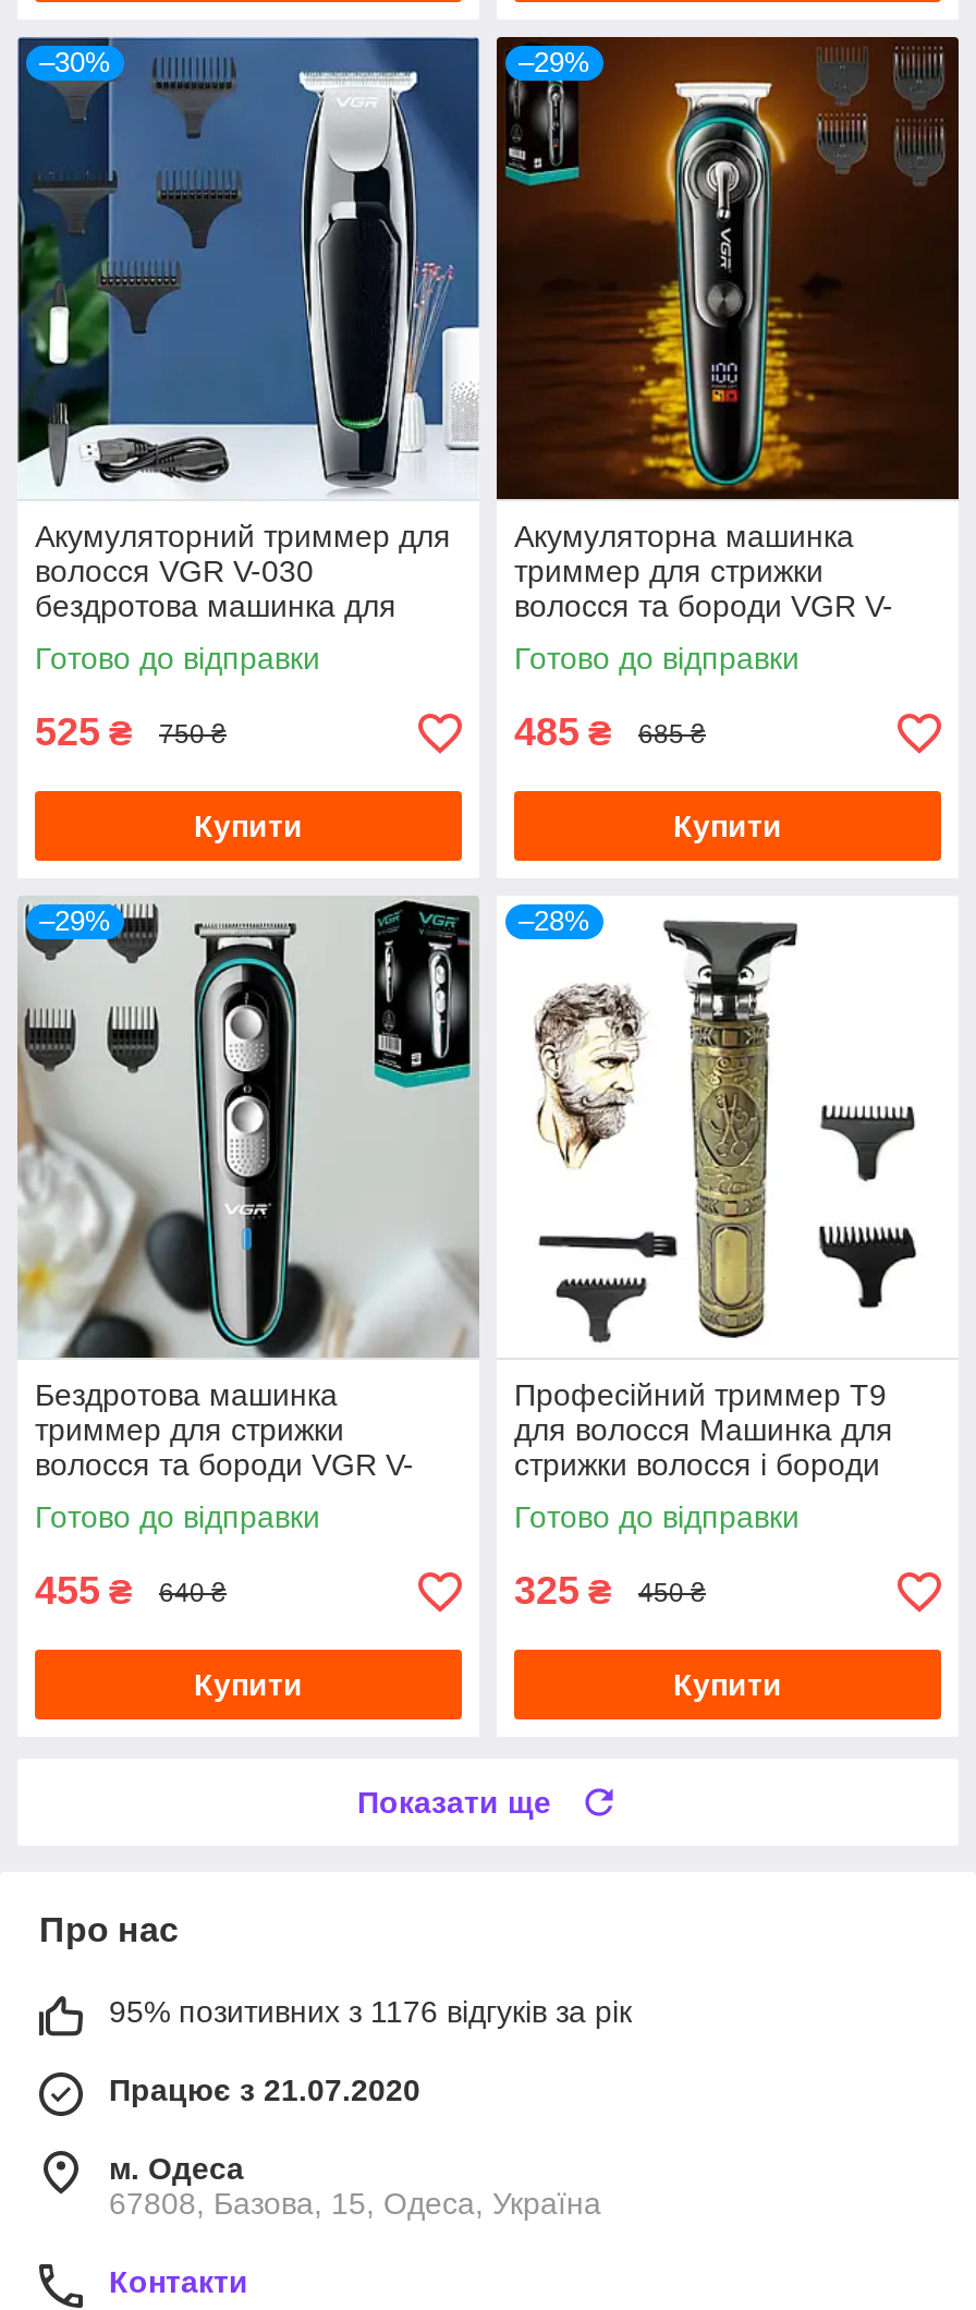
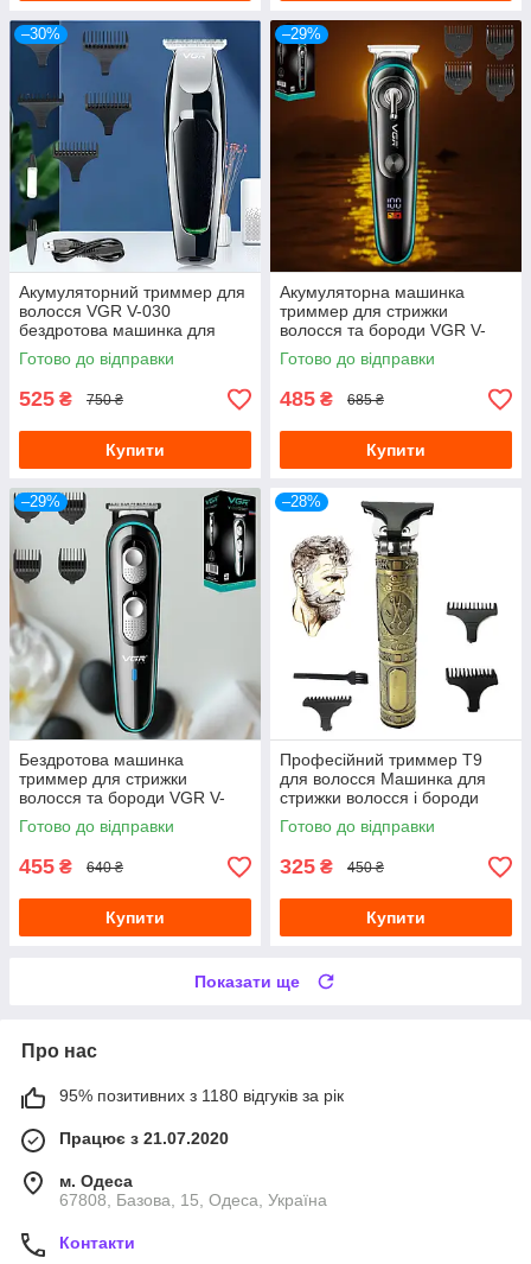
[109,1995,632,2030] 95% позитивних з 1176 відгуків за рік -> [59,1086,344,1105] 95% позитивних з 1180 відгуків за рік

